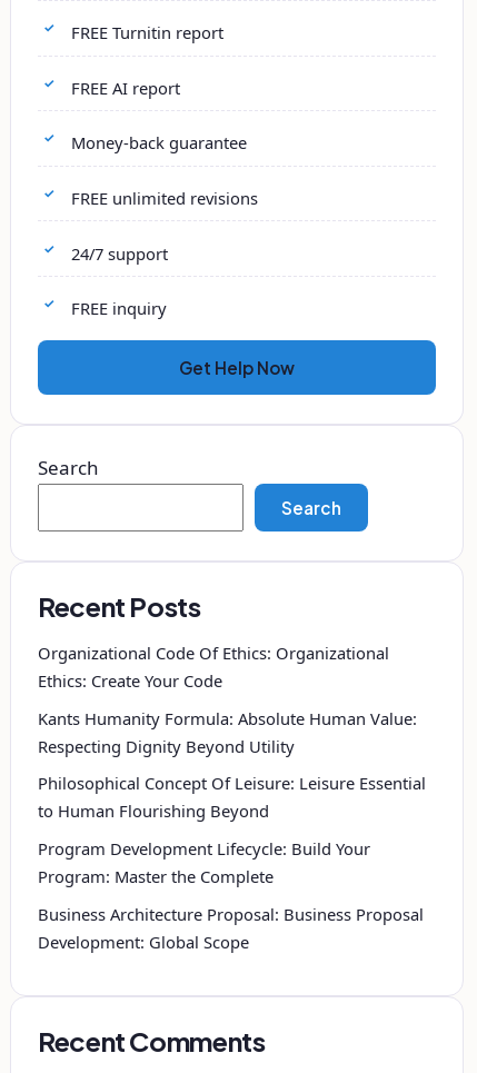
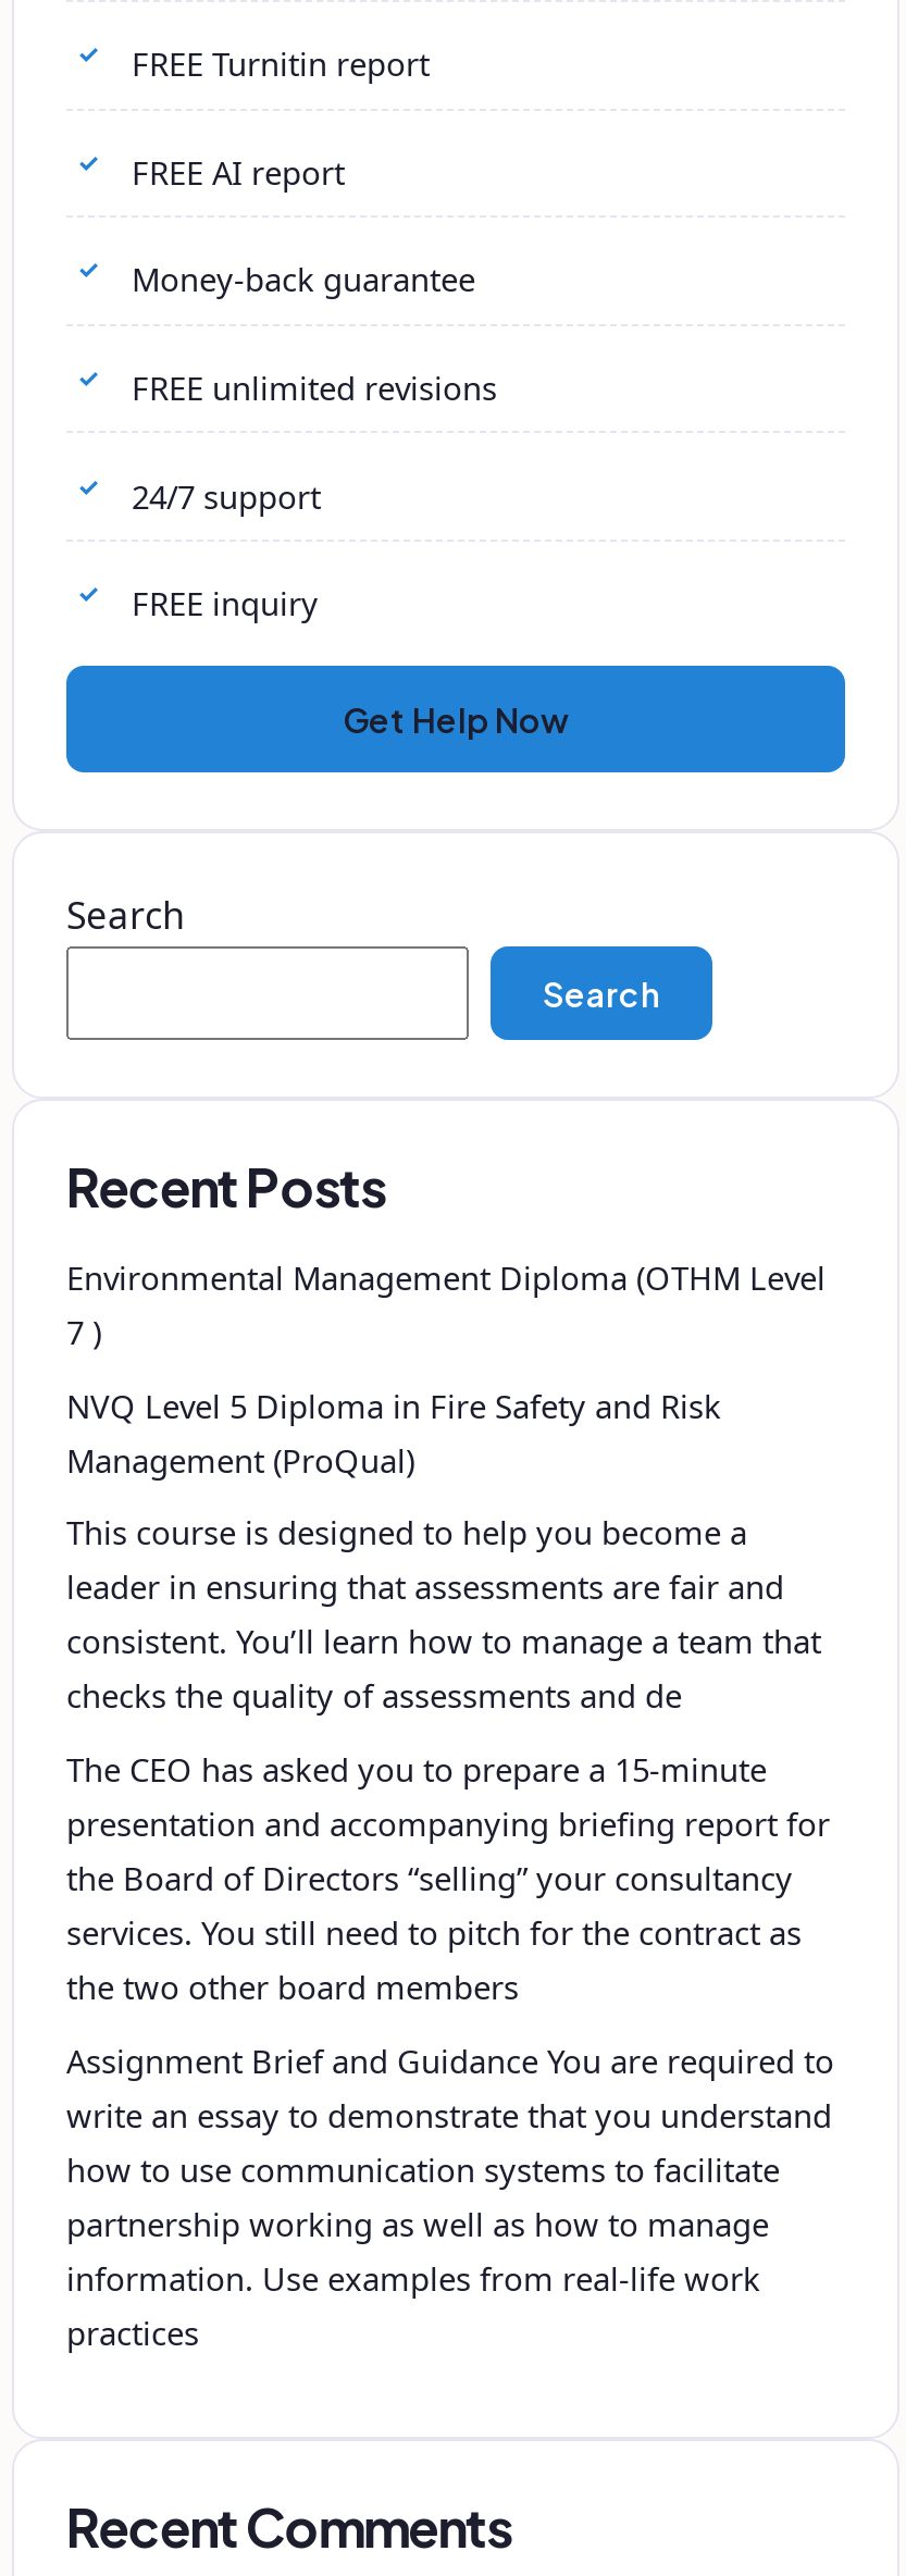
[38,641,389,691] Organizational Code Of Ethics: Organizational | Ethics: Create Your Code -> [66,1255,826,1353] Environmental Management Diploma (OTHM Level | 7 )
[38,707,417,757] Kants Humanity Formula: Absolute Human Value: | Respecting Dignity Beyond Utility -> [66,1383,721,1481] NVQ Level 5 Diploma in Fire Safety and Risk | Management (ProQual)
[38,772,426,822] Philosophical Concept Of Leisure: Leisure Essential | to Human Flourishing Beyond -> [66,1511,821,1717] This course is designed to help you become a | leader in ensuring that assessments are fair and | consistent. You’ll learn how to manage a team that | checks the quality of assessments and de
[38,837,370,888] Program Development Lifecycle: Build Your | Program: Master the Complete -> [66,1748,830,2009] The CEO has asked you to prepare a 15-minute | presentation and accompanying briefing report for | the Board of Directors “selling” your consultancy | services. You still need to pitch for the contract as | the two other board members
[38,903,424,953] Business Architecture Proposal: Business Proposal | Development: Global Scope -> [66,2039,834,2354] Assignment Brief and Guidance You are required to | write an essay to demonstrate that you understand | how to use communication systems to facilitate | partnership working as well as how to manage | information. Use examples from real-life work | practices

